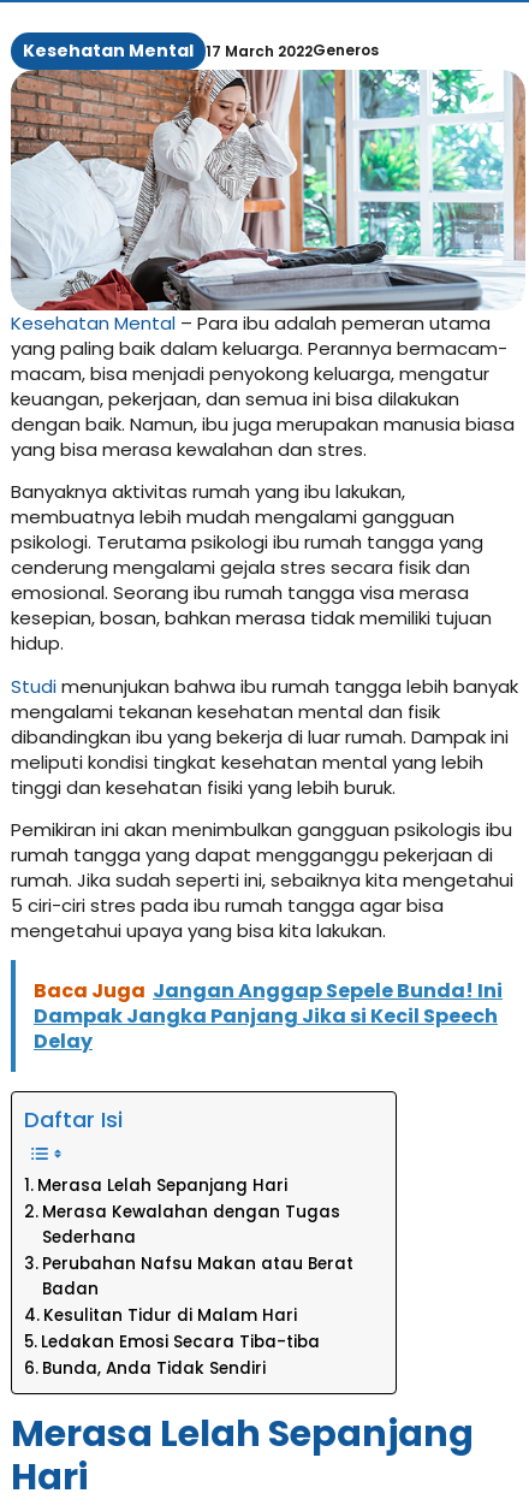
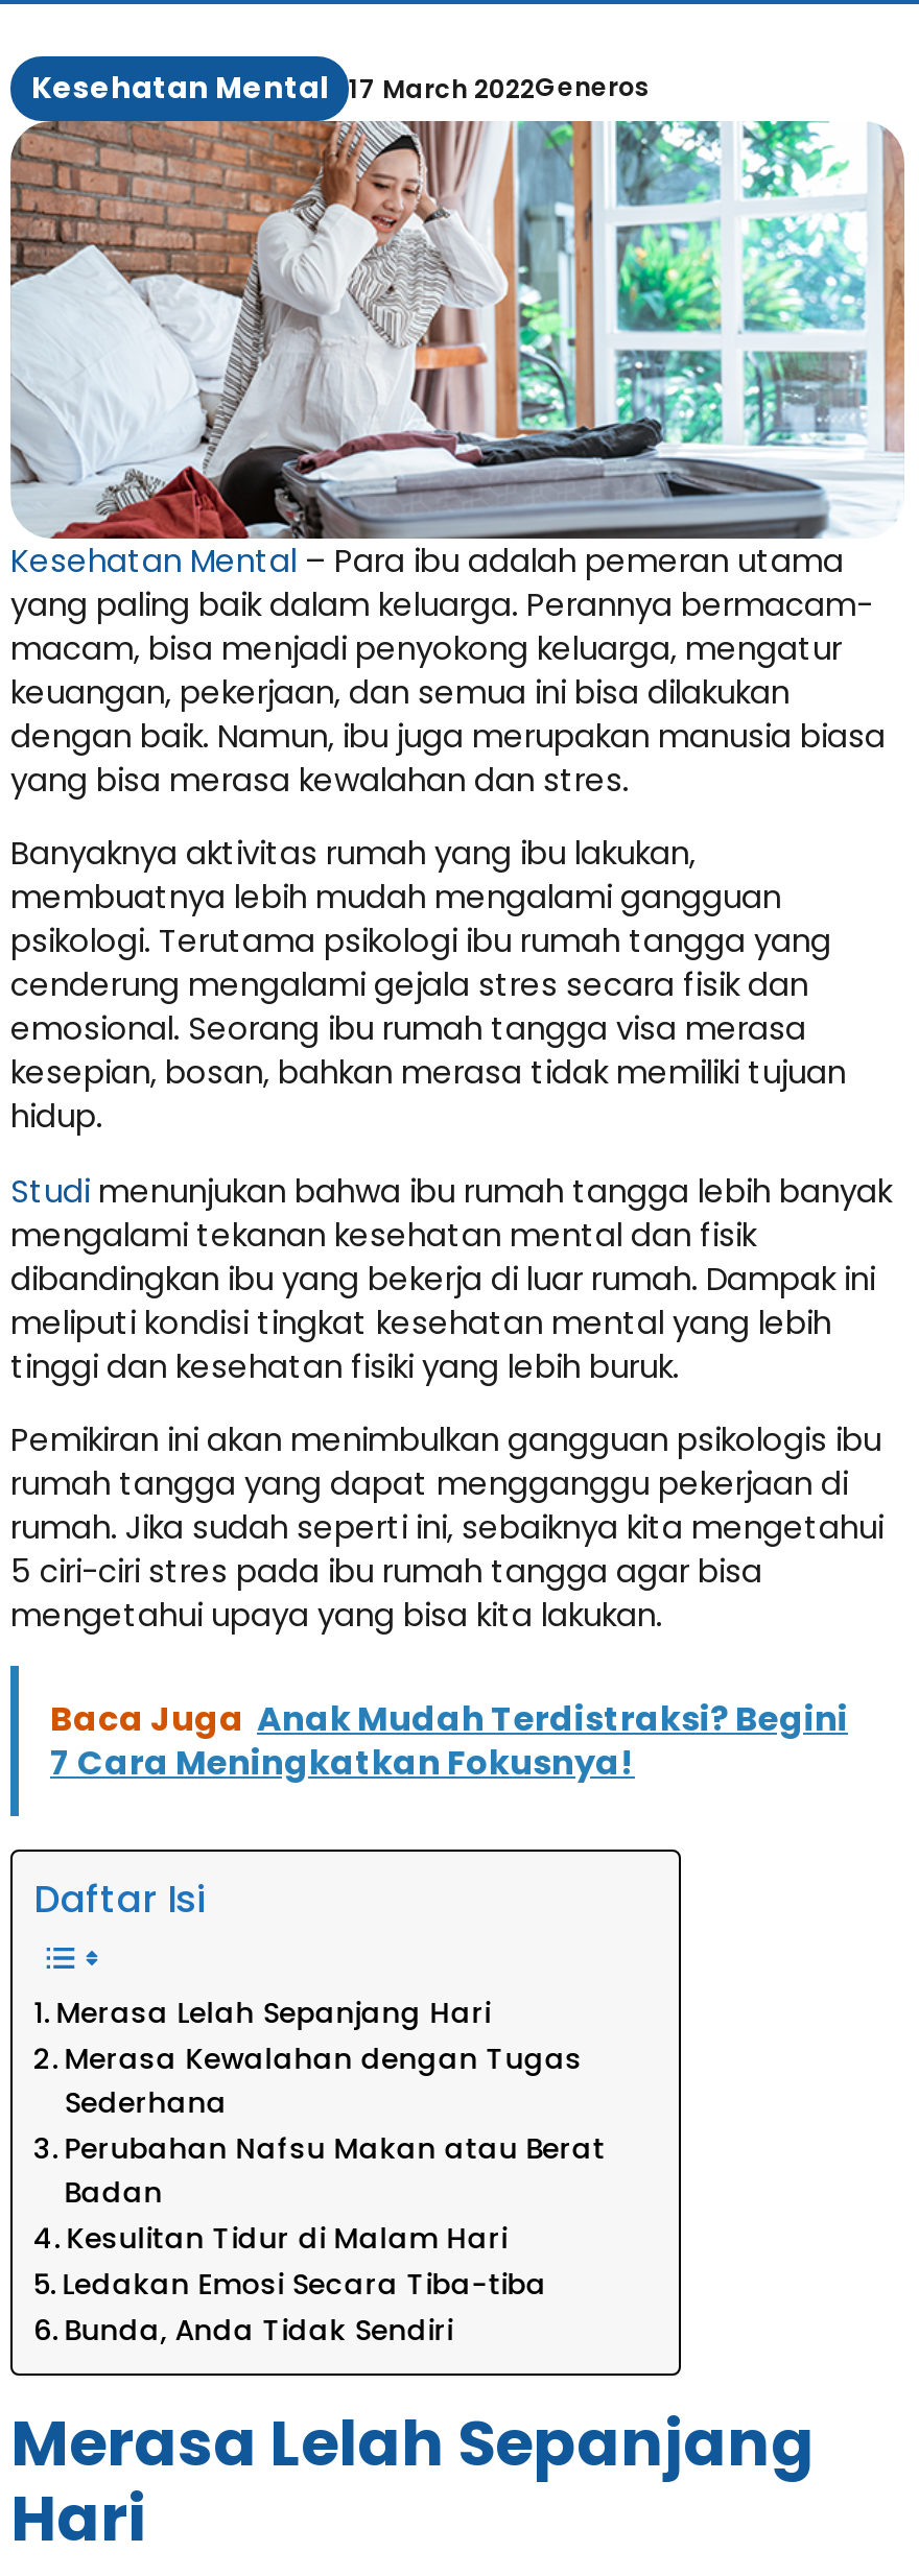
[34,977,503,1056] Baca Juga Jangan Anggap Sepele Bunda! Ini | Dampak Jangka Panjang Jika si Kecil Speech | Delay -> [50,1696,848,1788] Baca Juga Anak Mudah Terdistraksi? Begini | 7 Cara Meningkatkan Fokusnya!

